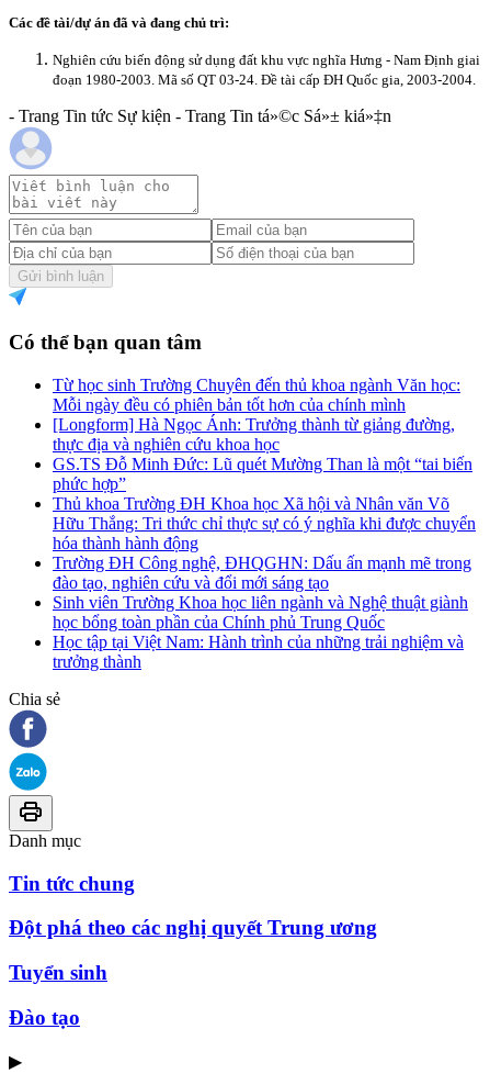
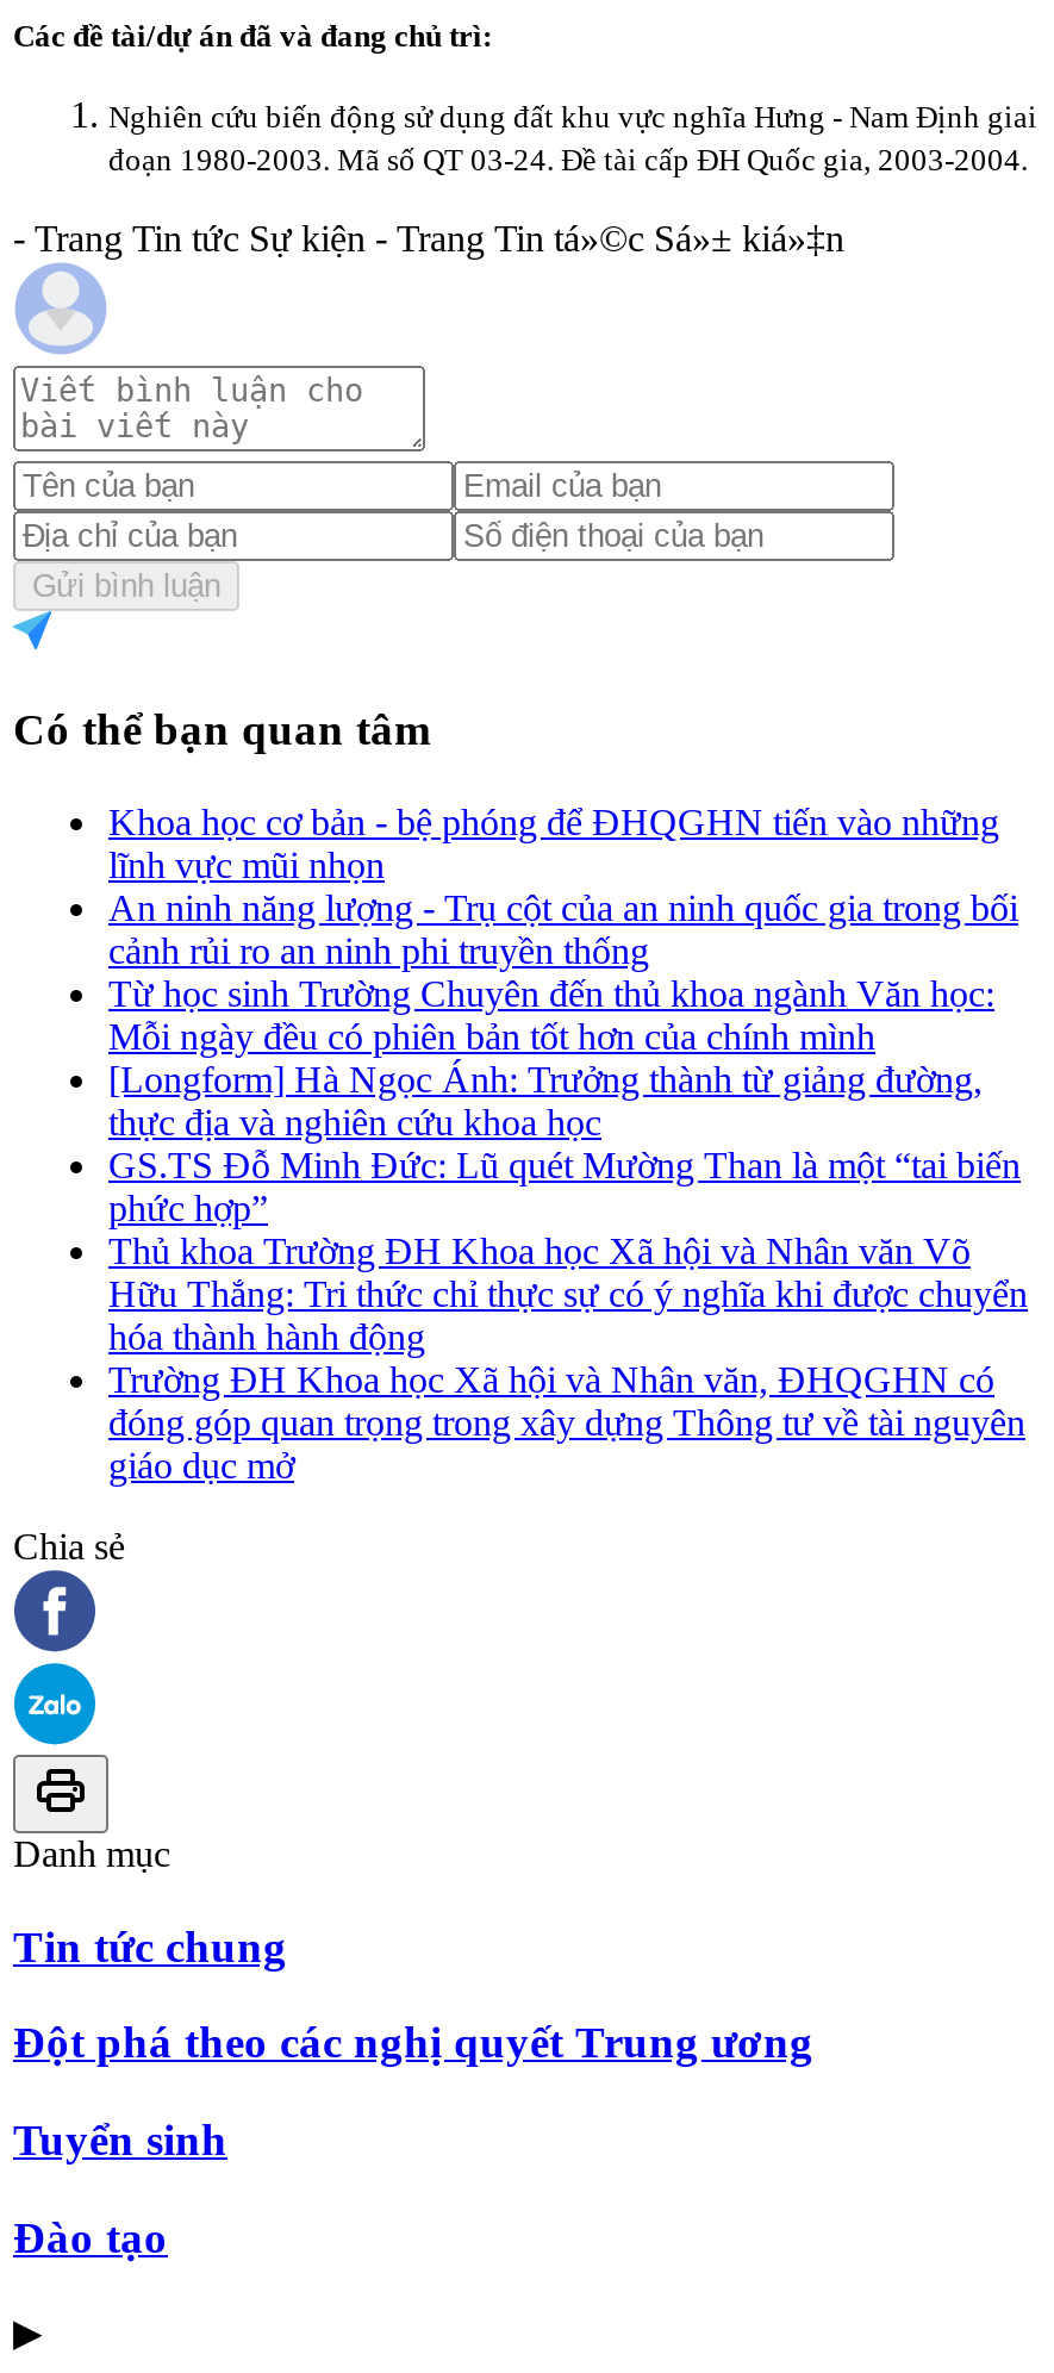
none -> [108,801,1018,971] Khoa học cơ bản - bệ phóng để ĐHQGHN tiến vào những | lĩnh vực mũi nhọn | An ninh năng lượng - Trụ cột của an ninh quốc gia trong bối | cảnh rủi ro an ninh phi truyền thống
moved [53,375,476,552] -> [108,973,1028,1357]: Từ học sinh Trường Chuyên đến thủ khoa ngành Văn học: | Mỗi ngày đều có phiên bản tốt hơn của chính mình | [Longform] Hà Ngọc Ánh: Trưởng thành từ giảng đường, | ... | Hữu Thắng: Tri thức chỉ thực sự có ý nghĩa khi được chuyển | hóa thành hành động
[53,553,471,671] Trường ĐH Công nghệ, ĐHQGHN: Dấu ấn mạnh mẽ trong | đào tạo, nghiên cứu và đổi mới sáng tạo | Sinh viên Trường Khoa học liên ngành và Nghệ thuật giành | học bổng toàn phần của Chính phủ Trung Quốc | Học tập tại Việt Nam: Hành trình của những trải nghiệm và | trưởng thành -> [108,1359,1025,1485] Trường ĐH Khoa học Xã hội và Nhân văn, ĐHQGHN có | đóng góp quan trọng trong xây dựng Thông tư về tài nguyên | giáo dục mở

